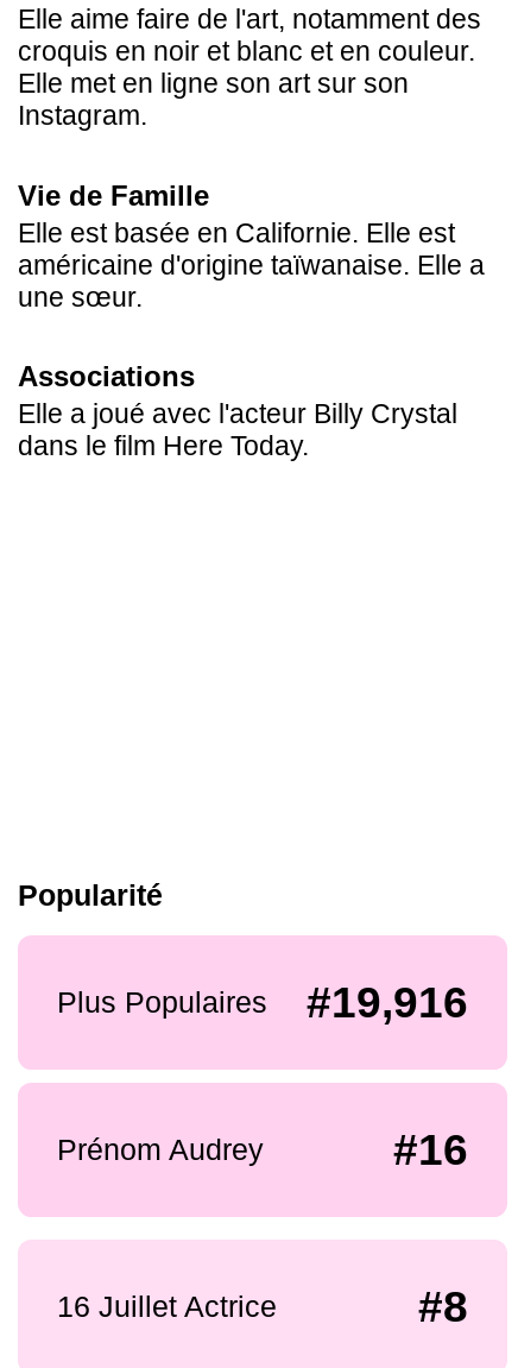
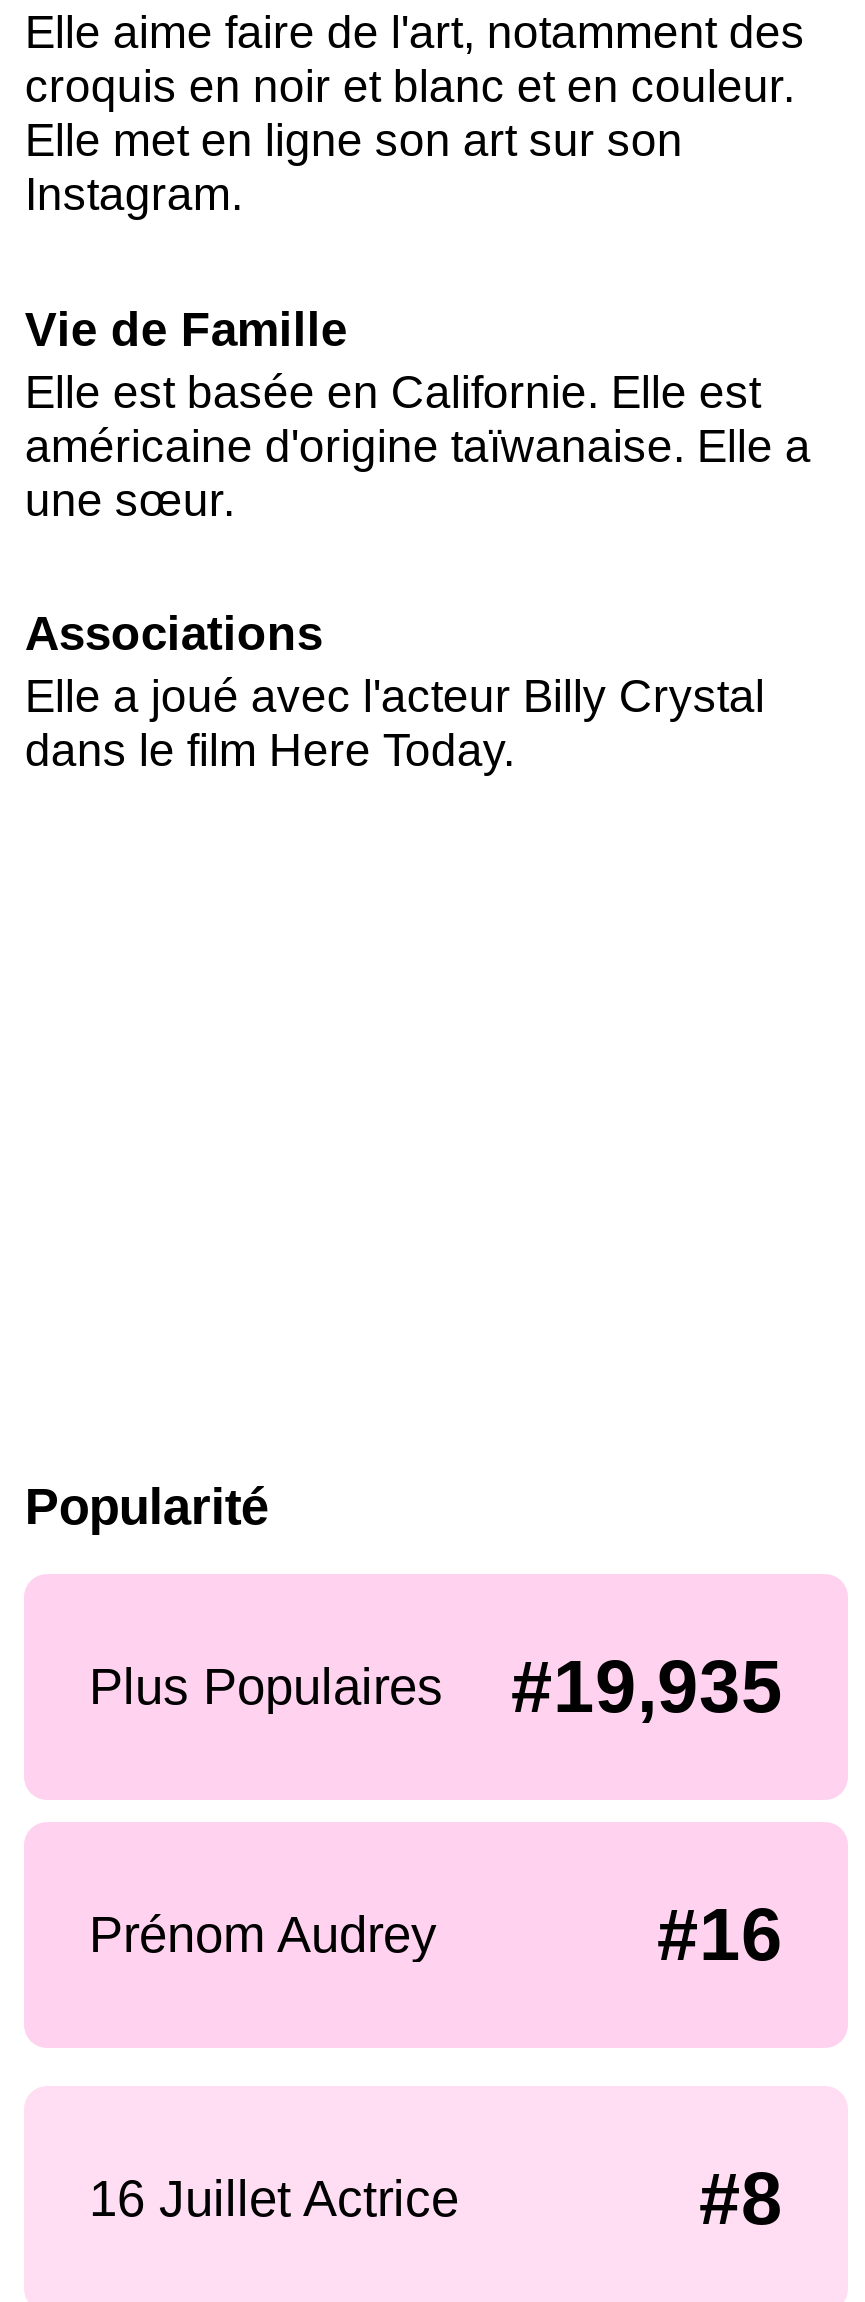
[56,978,469,1027] Plus Populaires #19,916 -> [89,1646,783,1728] Plus Populaires #19,935

